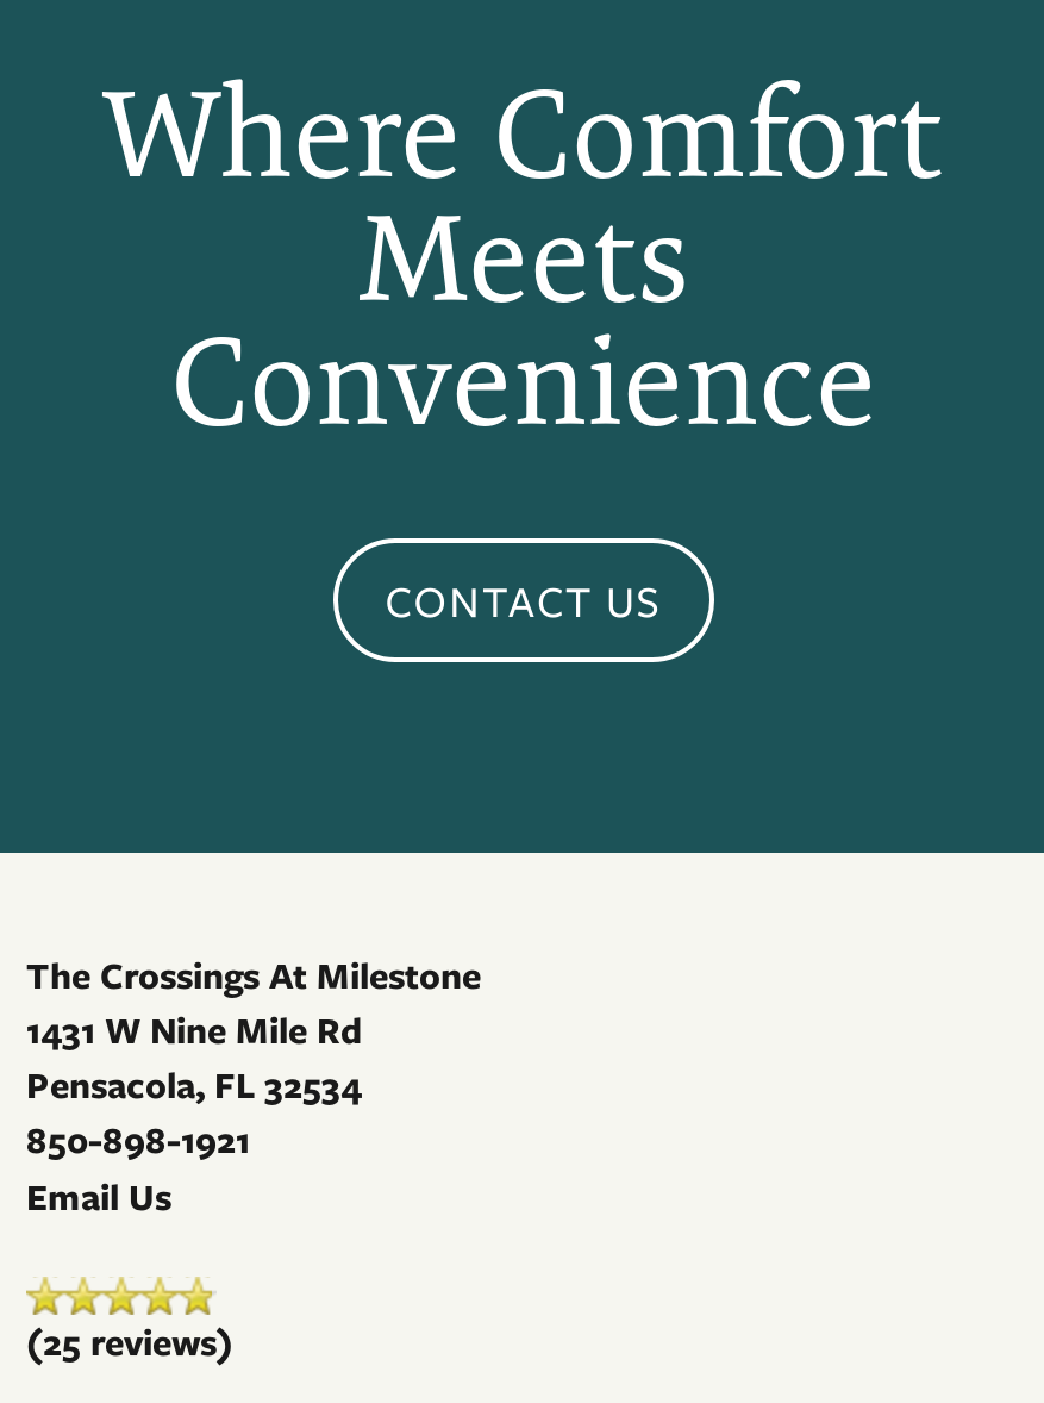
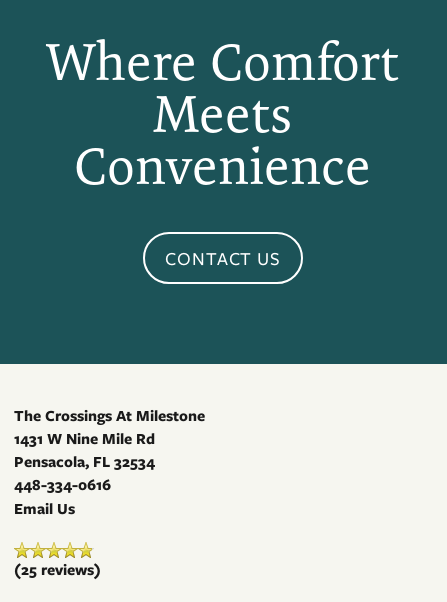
[26,1116,250,1166] 850-898-1921 -> [14,474,111,495] 448-334-0616

